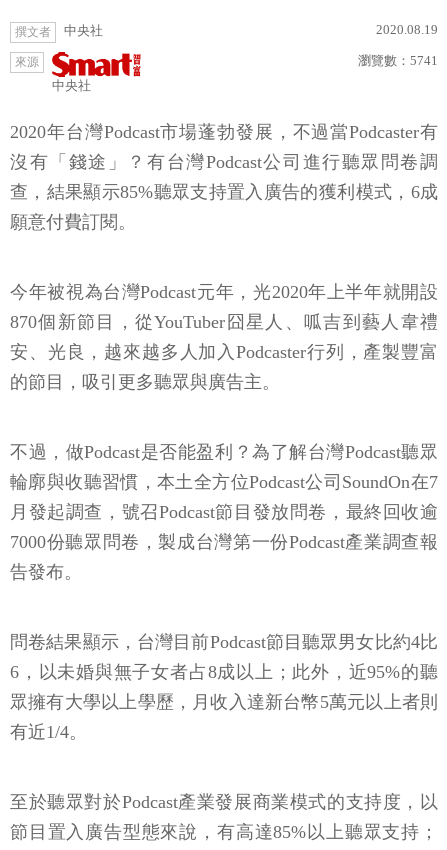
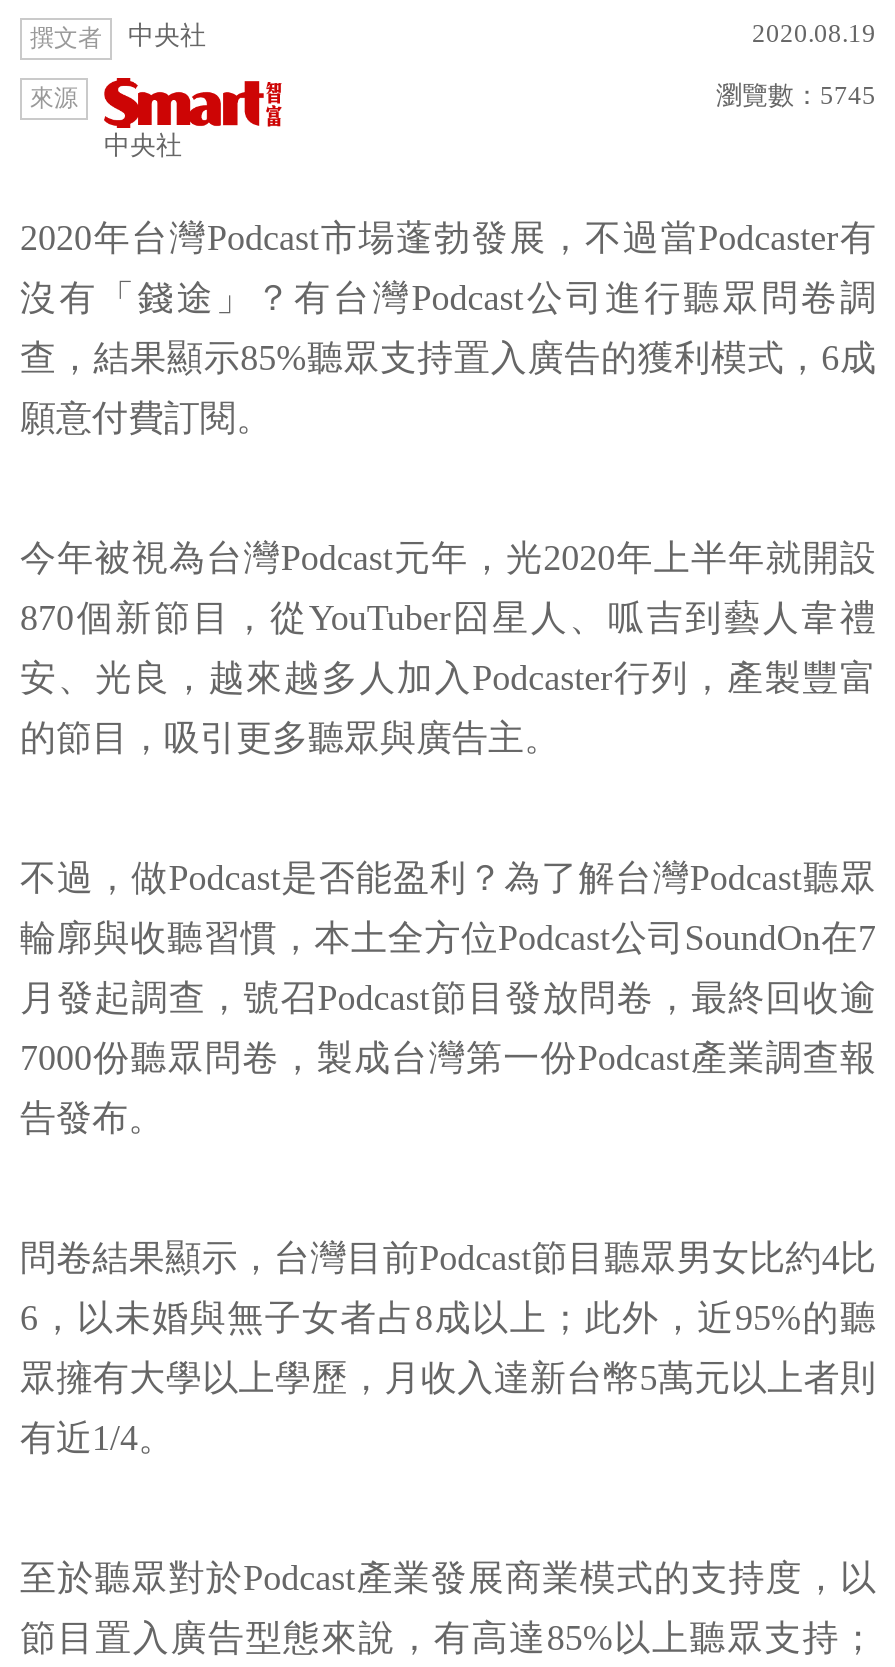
[358,53,438,68] 瀏覽數：5741 -> [716,80,876,110] 瀏覽數：5745

